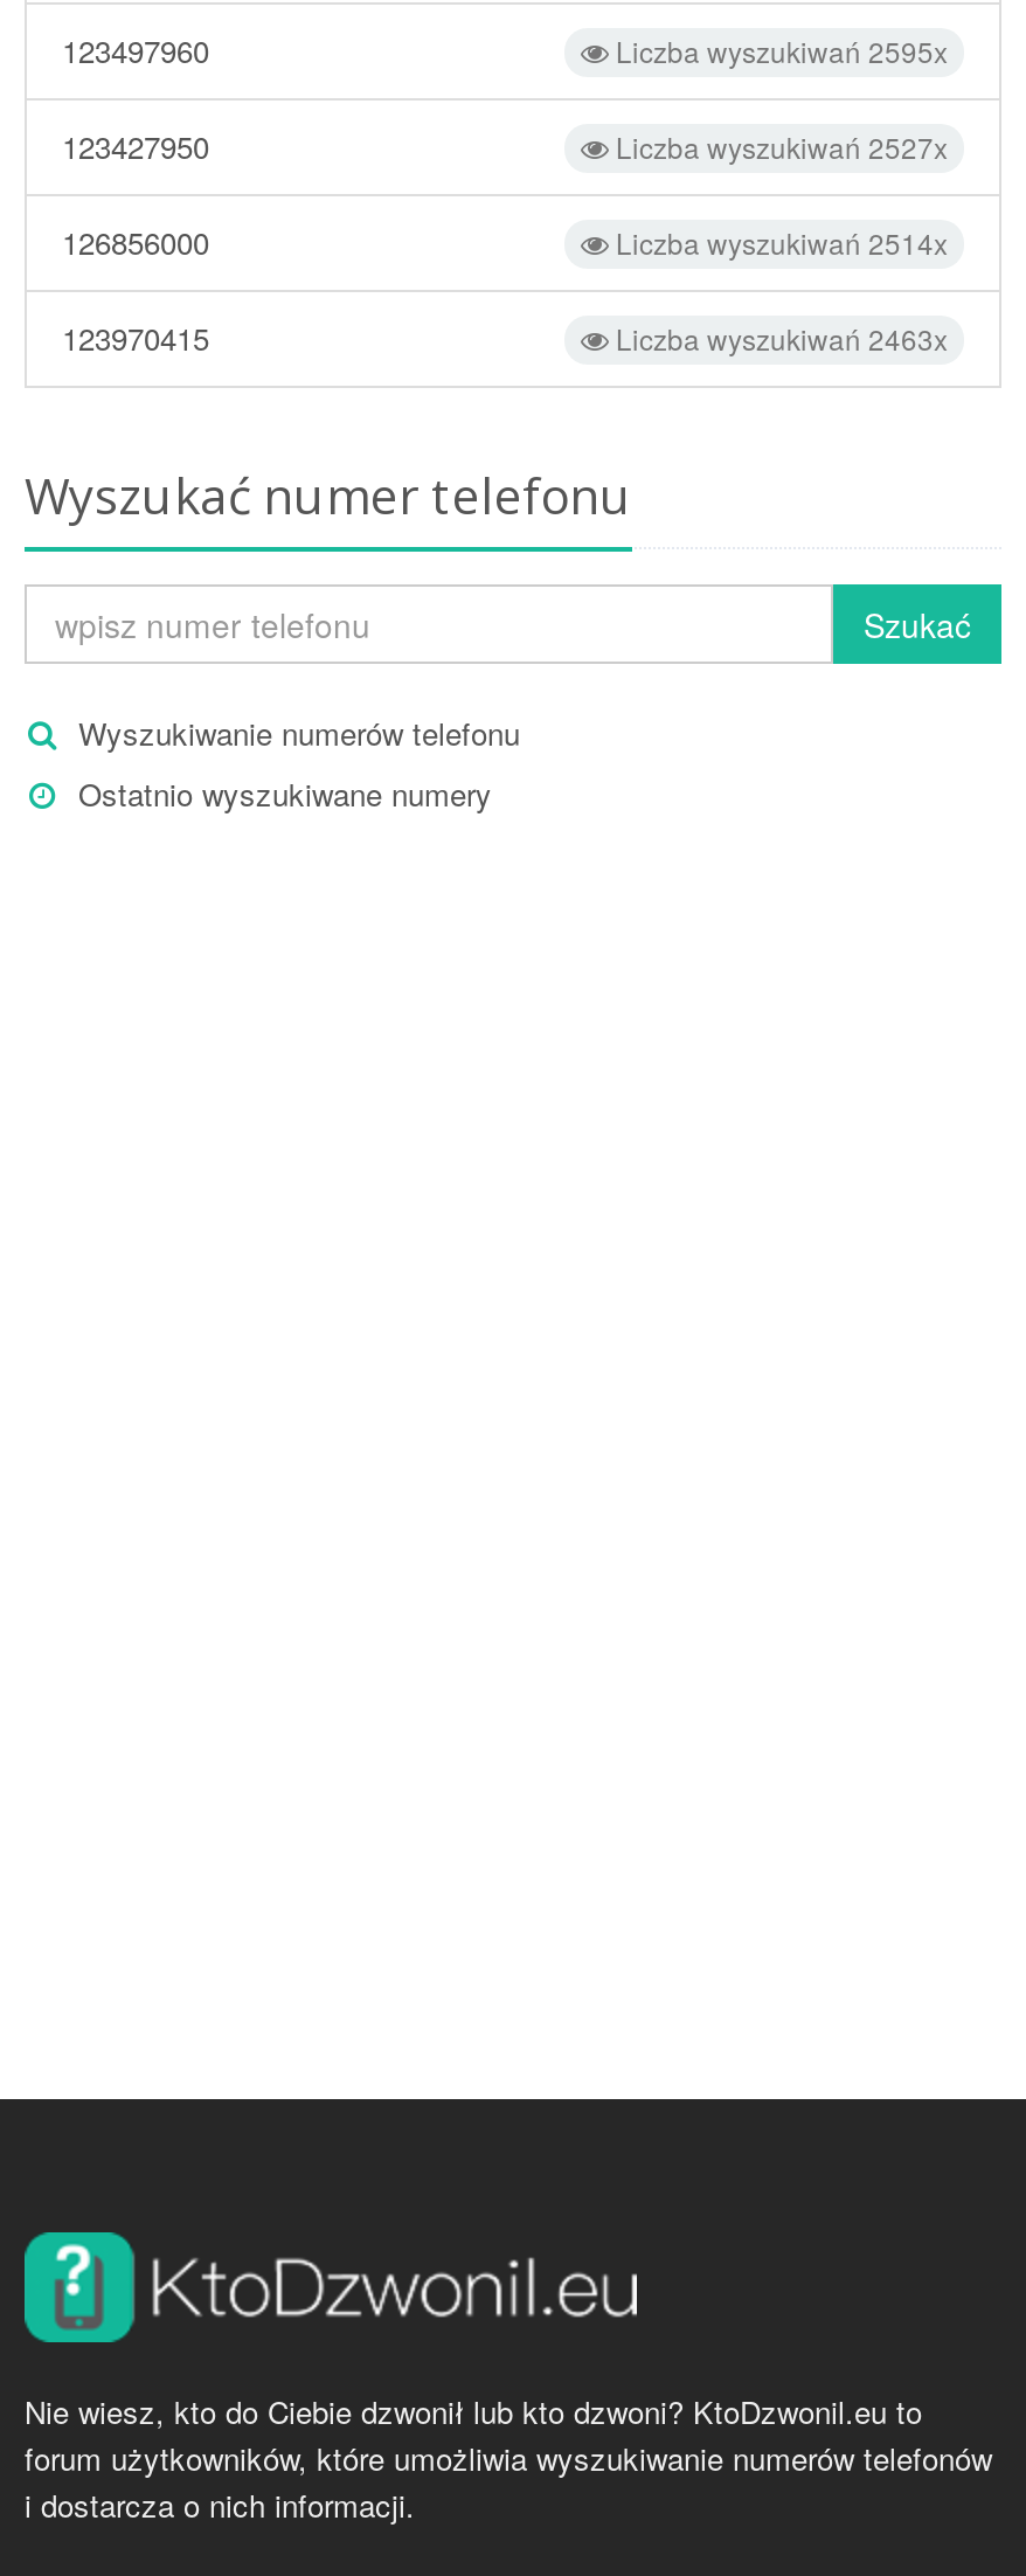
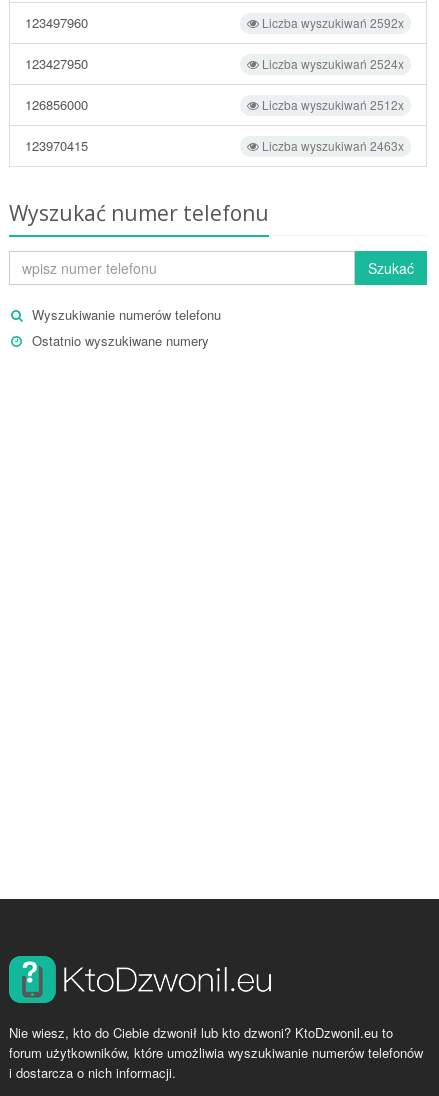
[609,30,948,70] Liczba wyszukiwań 2595x -> [259,14,404,31] Liczba wyszukiwań 2592x
[609,126,948,166] Liczba wyszukiwań 2527x -> [259,55,404,72] Liczba wyszukiwań 2524x
[609,222,948,262] Liczba wyszukiwań 2514x -> [259,96,404,113] Liczba wyszukiwań 2512x

